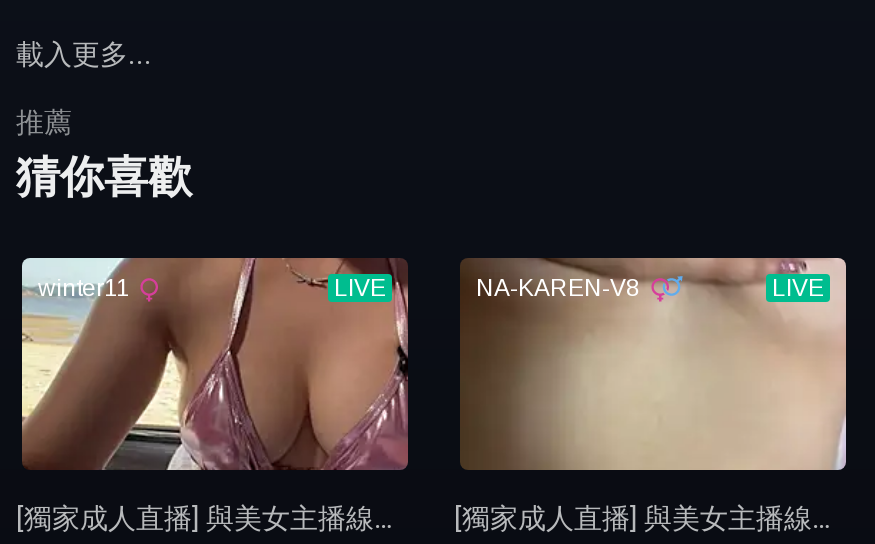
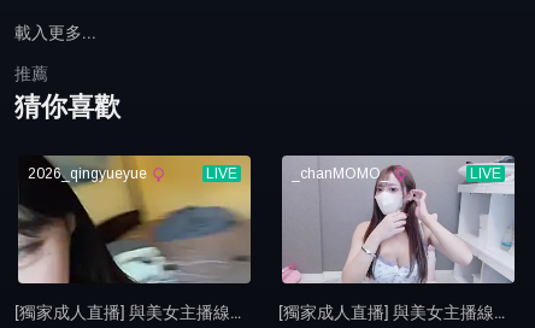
[20,256,410,472] [image] -> [17,154,252,285] [image]
[460,256,846,472] [image] -> [281,154,515,285] [image]

